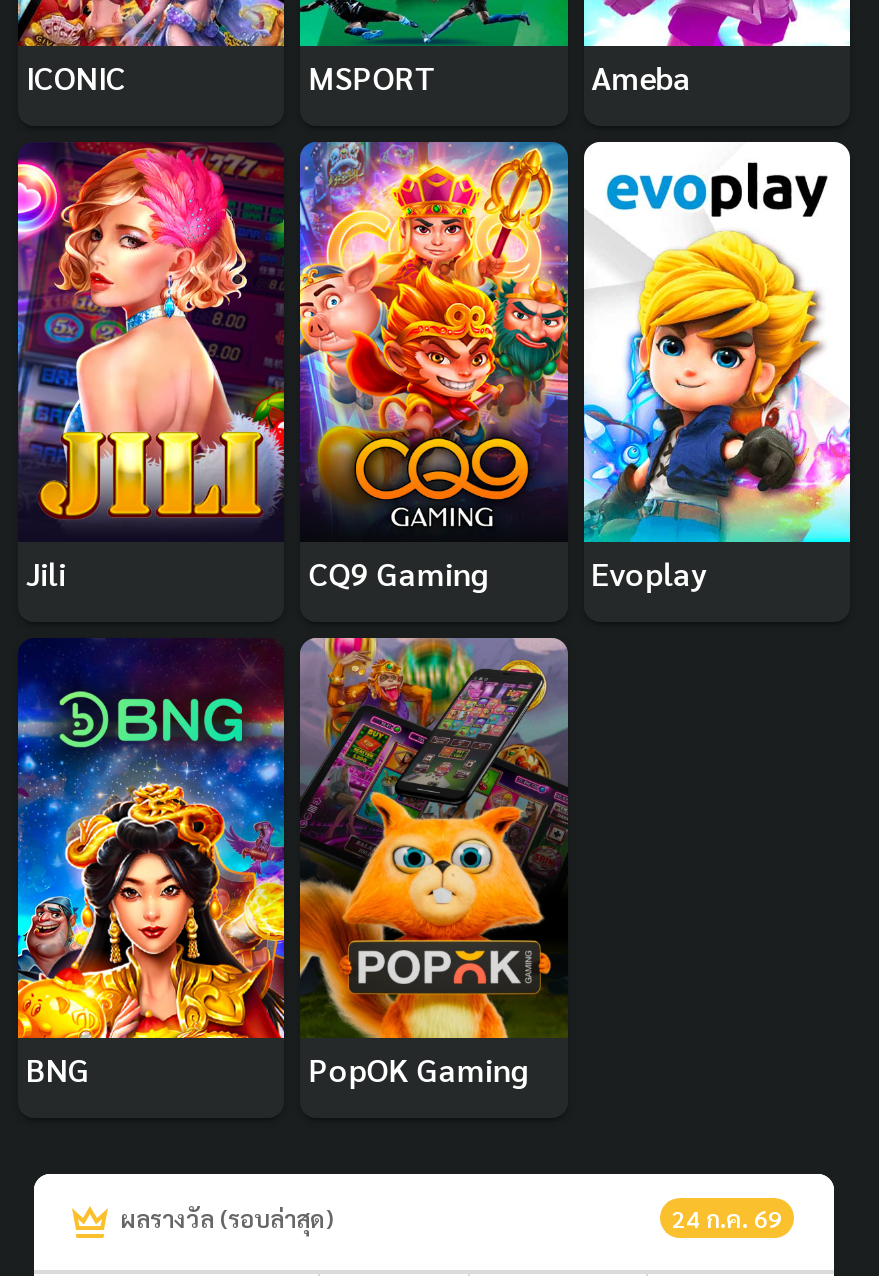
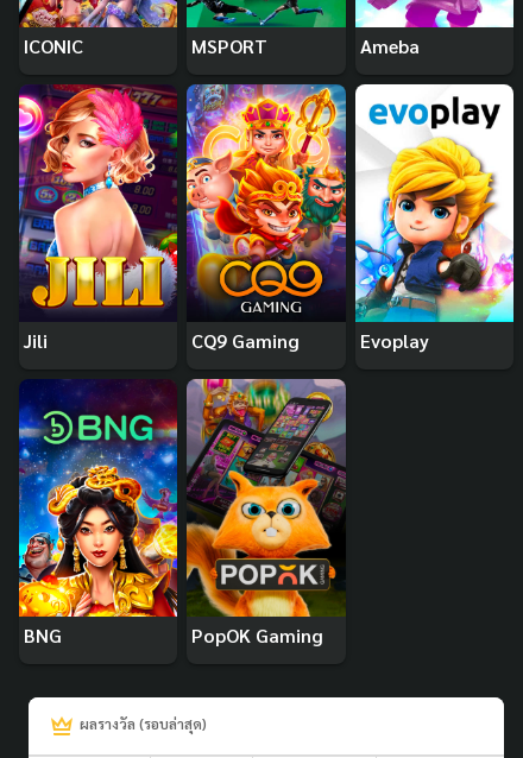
[672,1202,782,1234] 24 ก.ค. 69 -> none

